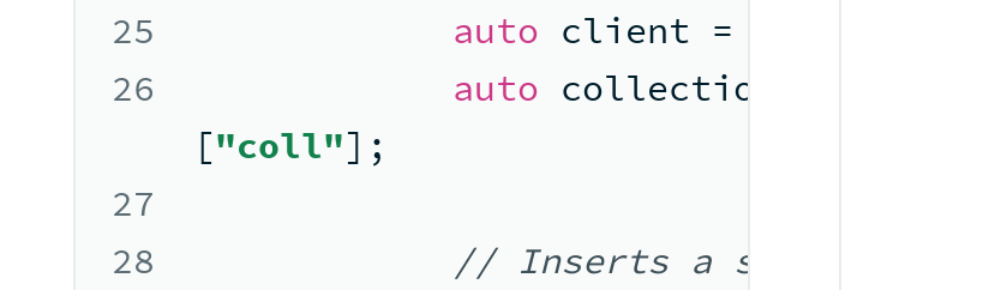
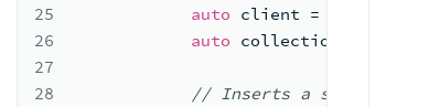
[193,122,388,168] ["coll"]; -> none

